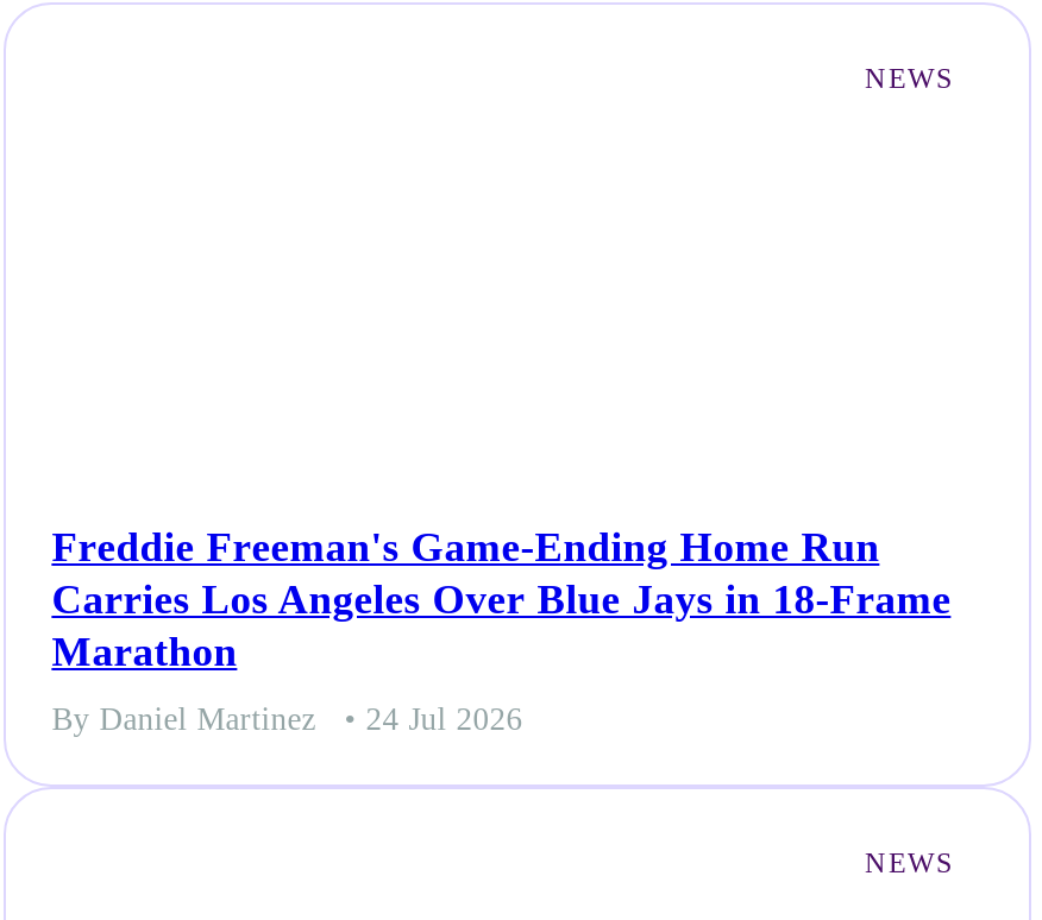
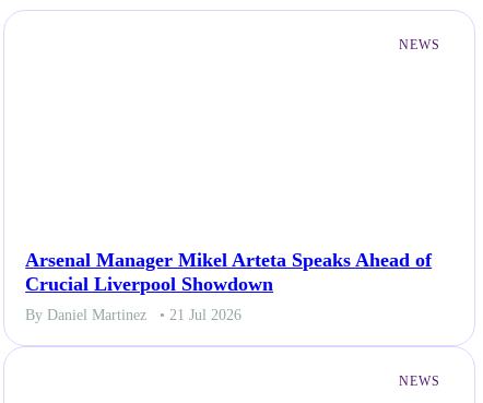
[52,523,951,675] Freddie Freeman's Game-Ending Home Run | Carries Los Angeles Over Blue Jays in 18-Frame | Marathon -> [25,249,432,295] Arsenal Manager Mikel Arteta Speaks Ahead of | Crucial Liverpool Showdown
[52,701,523,736] By Daniel Martinez • 24 Jul 2026 -> [25,307,242,323] By Daniel Martinez • 21 Jul 2026

